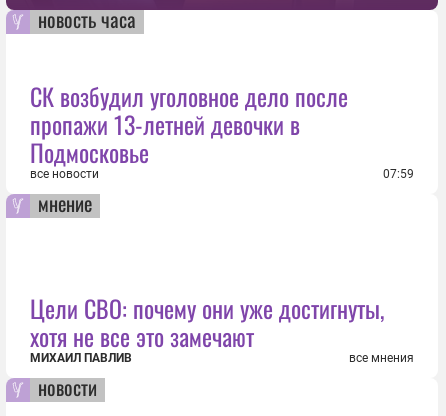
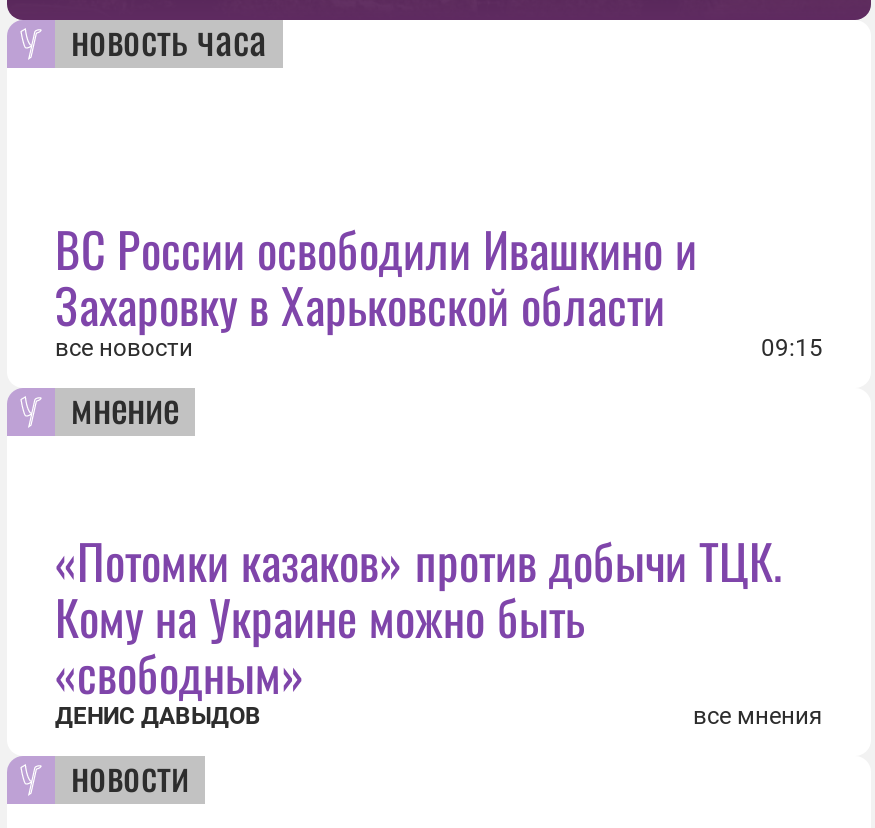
[30,78,348,170] СК возбудил уголовное дело после | пропажи 13-летней девочки в | Подмосковье -> [55,212,697,340] ВС России освободили Ивашкино и | Захаровку в Харьковской области
[383,167,414,181] 07:59 -> [761,334,823,362] 09:15
[30,290,384,365] Цели СВО: почему они уже достигнуты, | хотя не все это замечают | МИХАИЛ ПАВЛИВ -> [55,524,783,730] «Потомки казаков» против добычи ТЦК. | Кому на Украине можно быть | «свободным» | ДЕНИС ДАВЫДОВ

